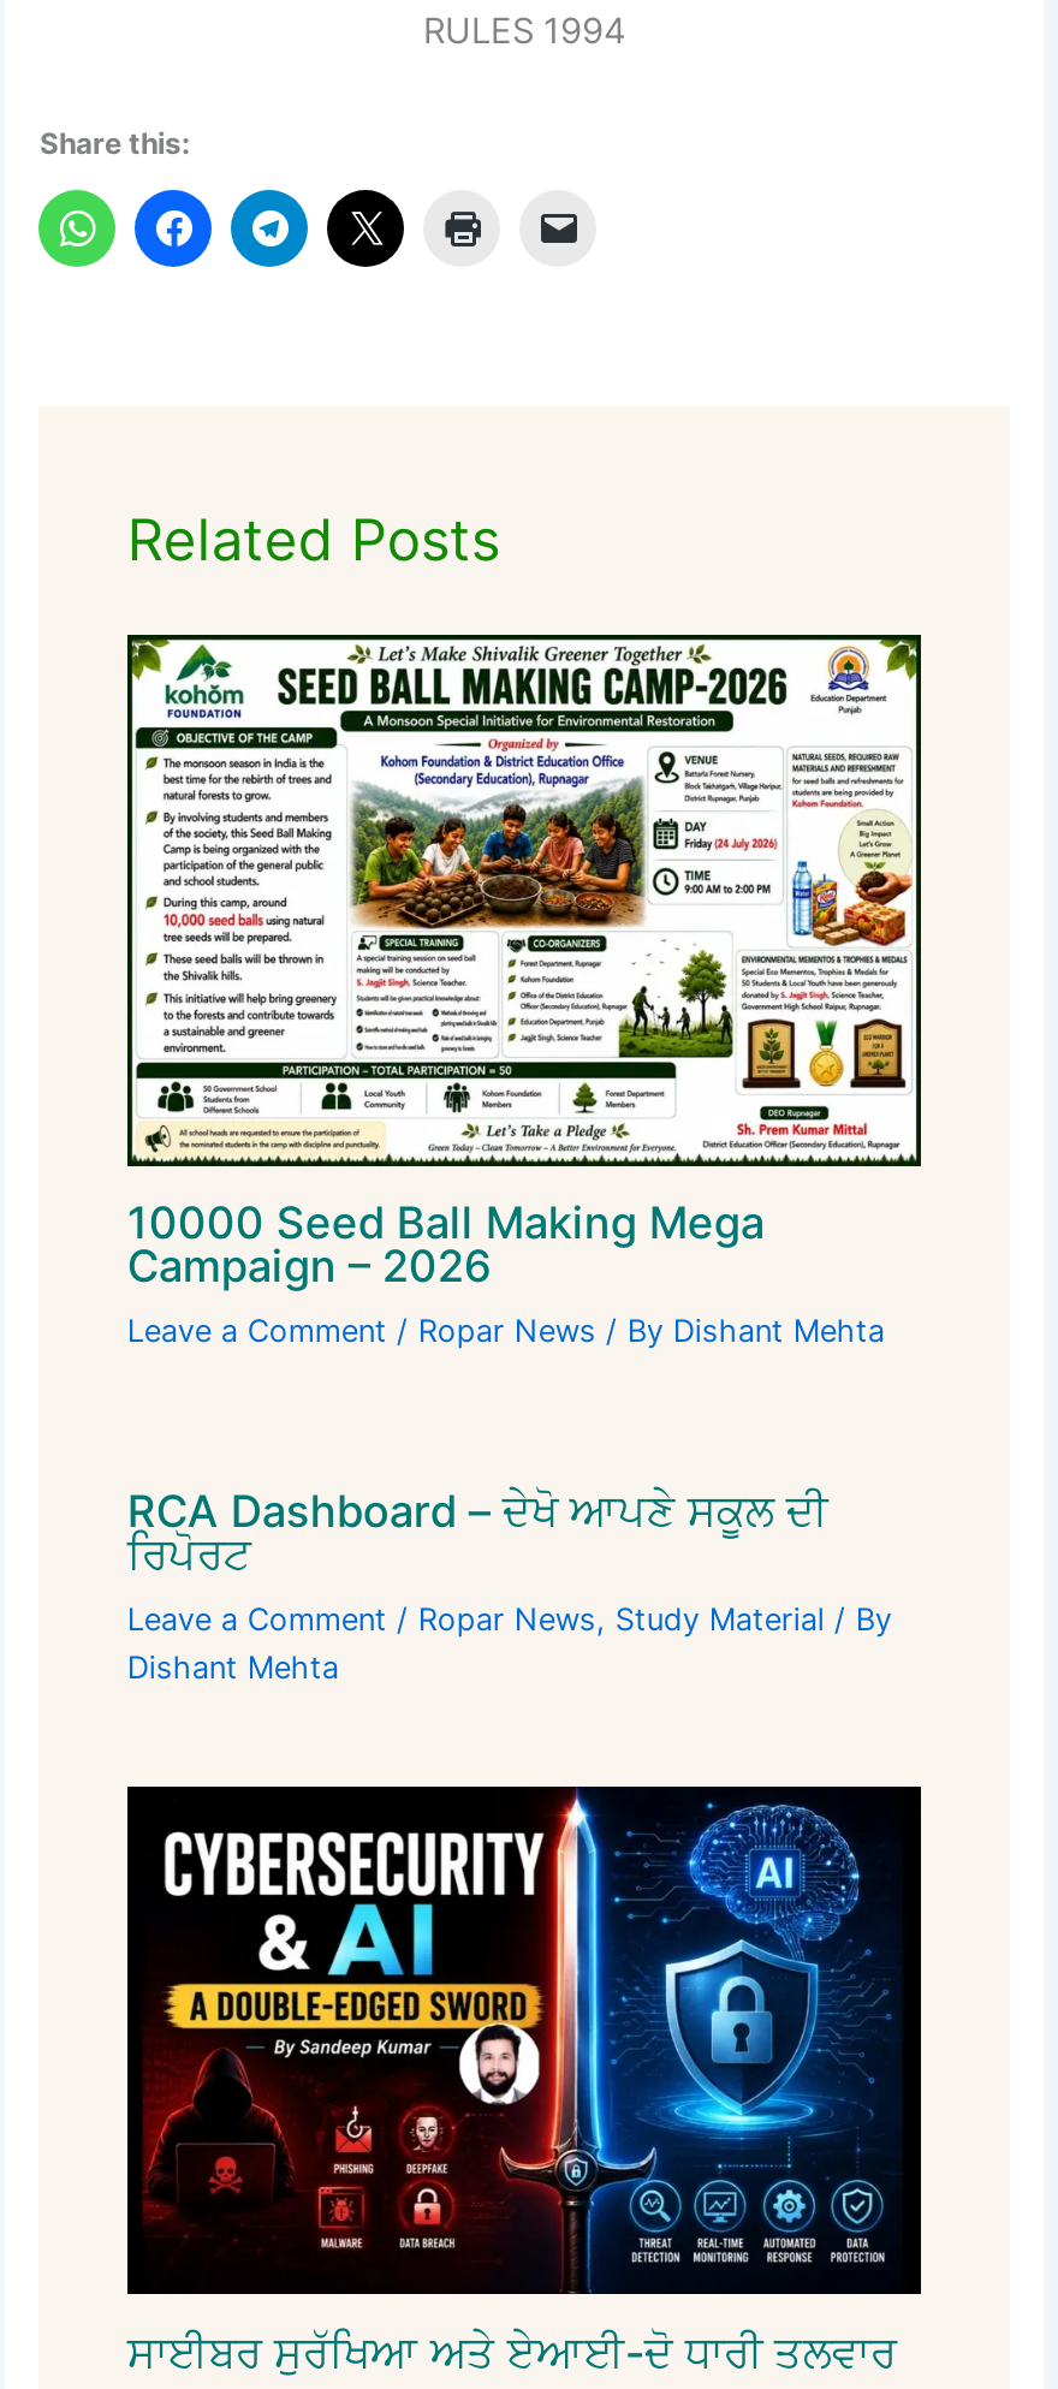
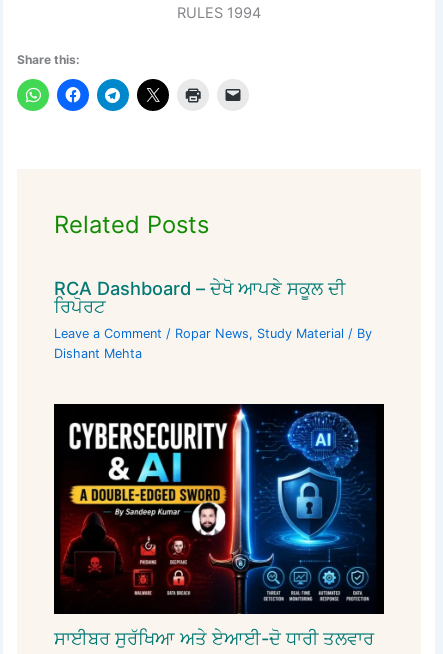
[125,632,923,1350] [image] | 10000 Seed Ball Making Mega | Campaign – 2026 | Leave a Comment / Ropar News / By Dishant Mehta -> none

